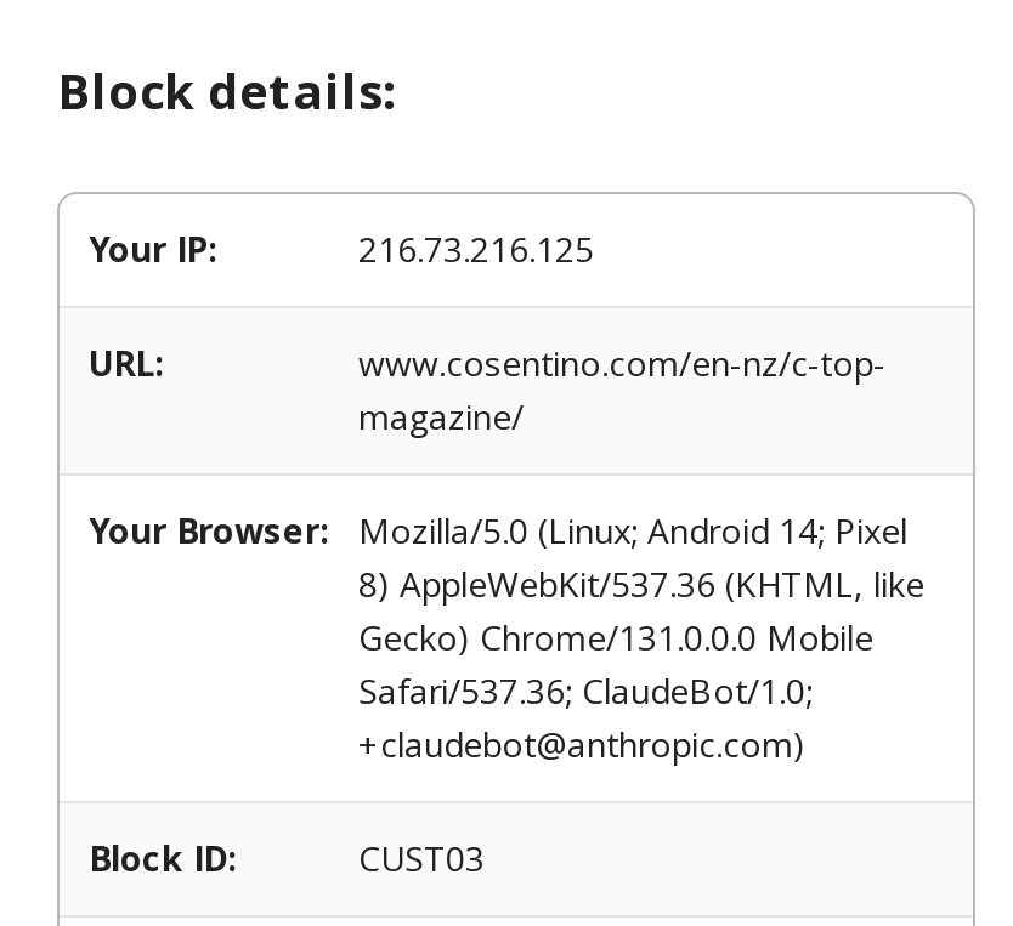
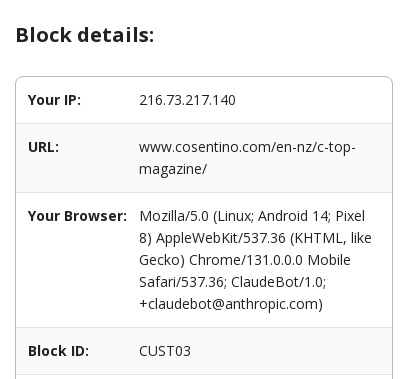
[358,226,594,272] 216.73.216.125 -> [139,90,236,109] 216.73.217.140

